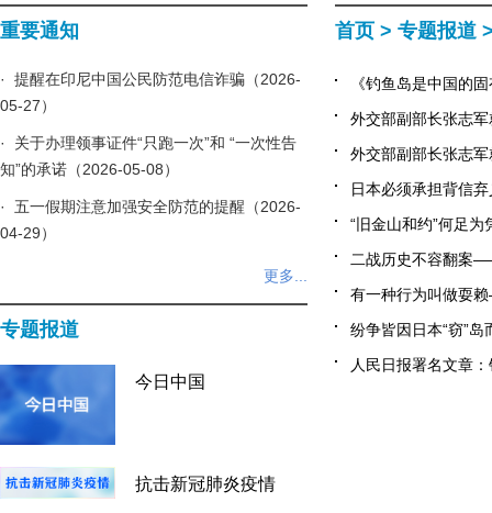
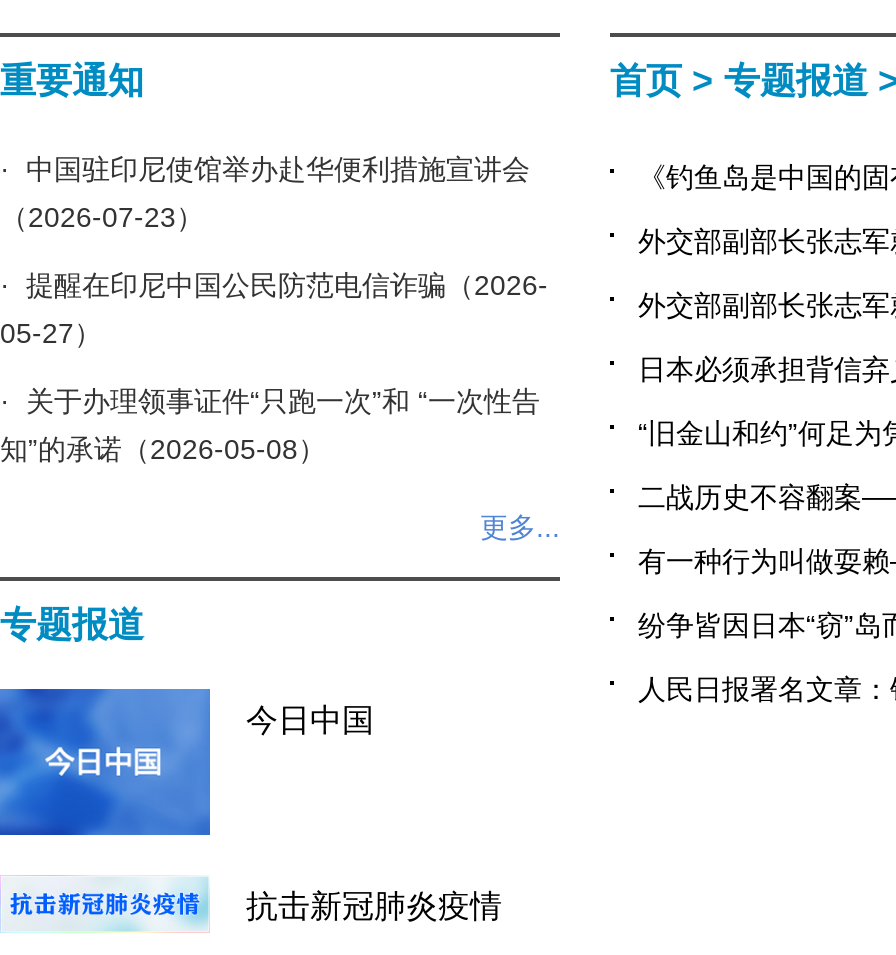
none -> [0,153,530,233] · 中国驻印尼使馆举办赴华便利措施宣讲会 | （2026-07-23）
moved [0,70,301,178] -> [0,269,548,465]: · 提醒在印尼中国公民防范电信诈骗（2026- | 05-27） | · 关于办理领事证件“只跑一次”和 “一次性告 | 知”的承诺（2026-05-08）
[0,198,301,242] · 五一假期注意加强安全防范的提醒（2026- | 04-29） -> none

